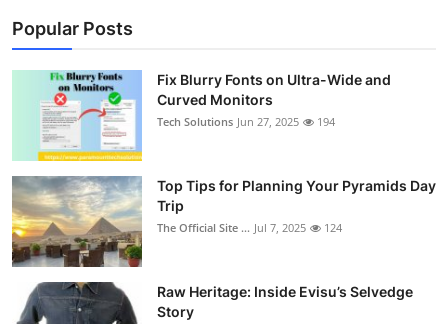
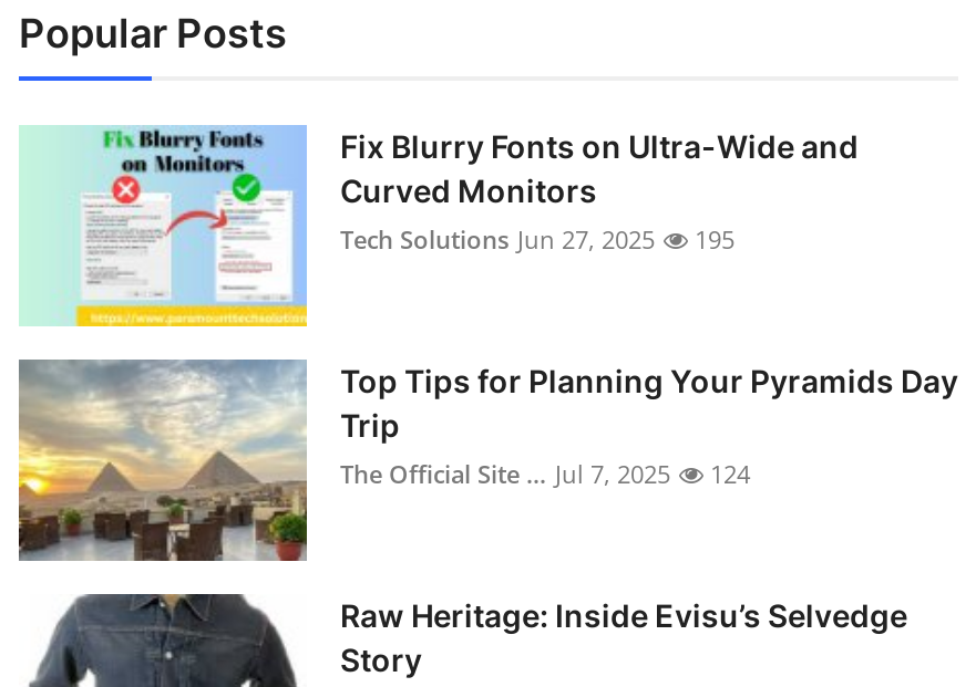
[157,114,335,129] Tech Solutions Jun 27, 2025 194 -> [340,222,734,256] Tech Solutions Jun 27, 2025 195

